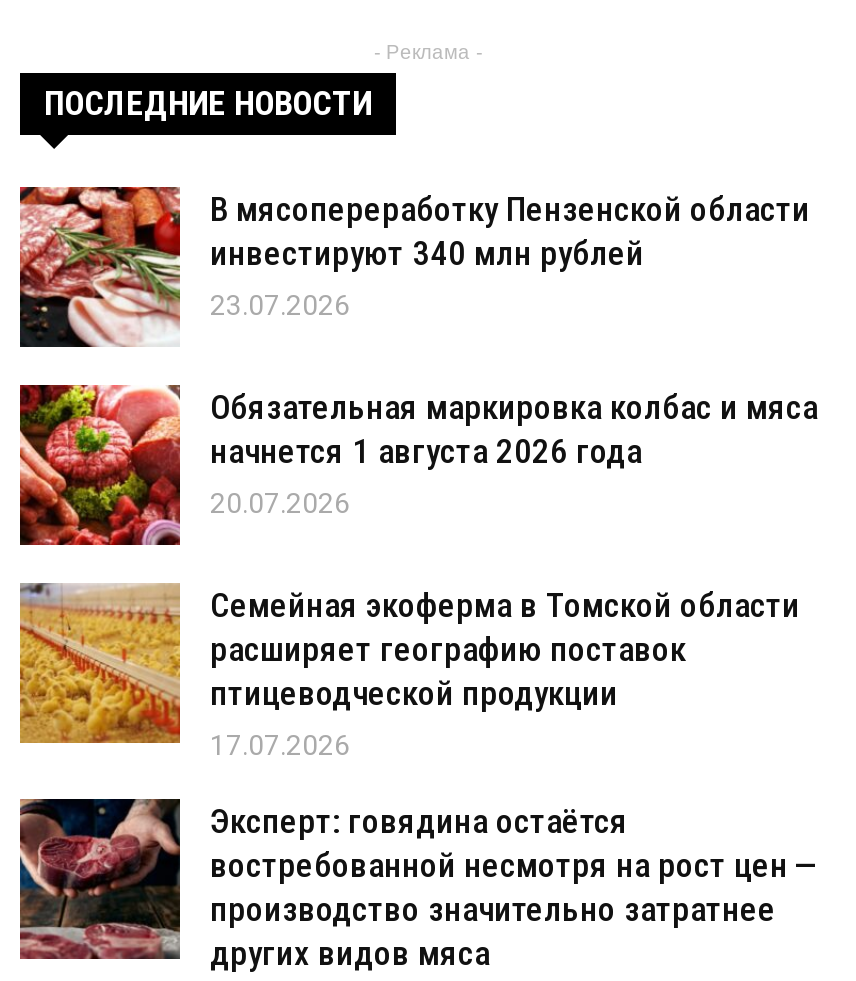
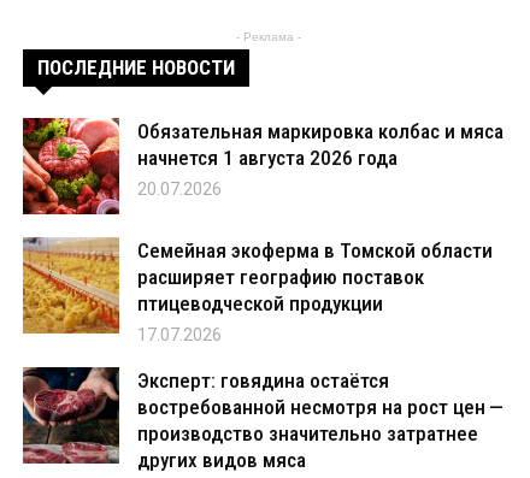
[20,184,810,350] [image] | В мясопереработку Пензенской области | инвестируют 340 млн рублей | 23.07.2026 -> none

